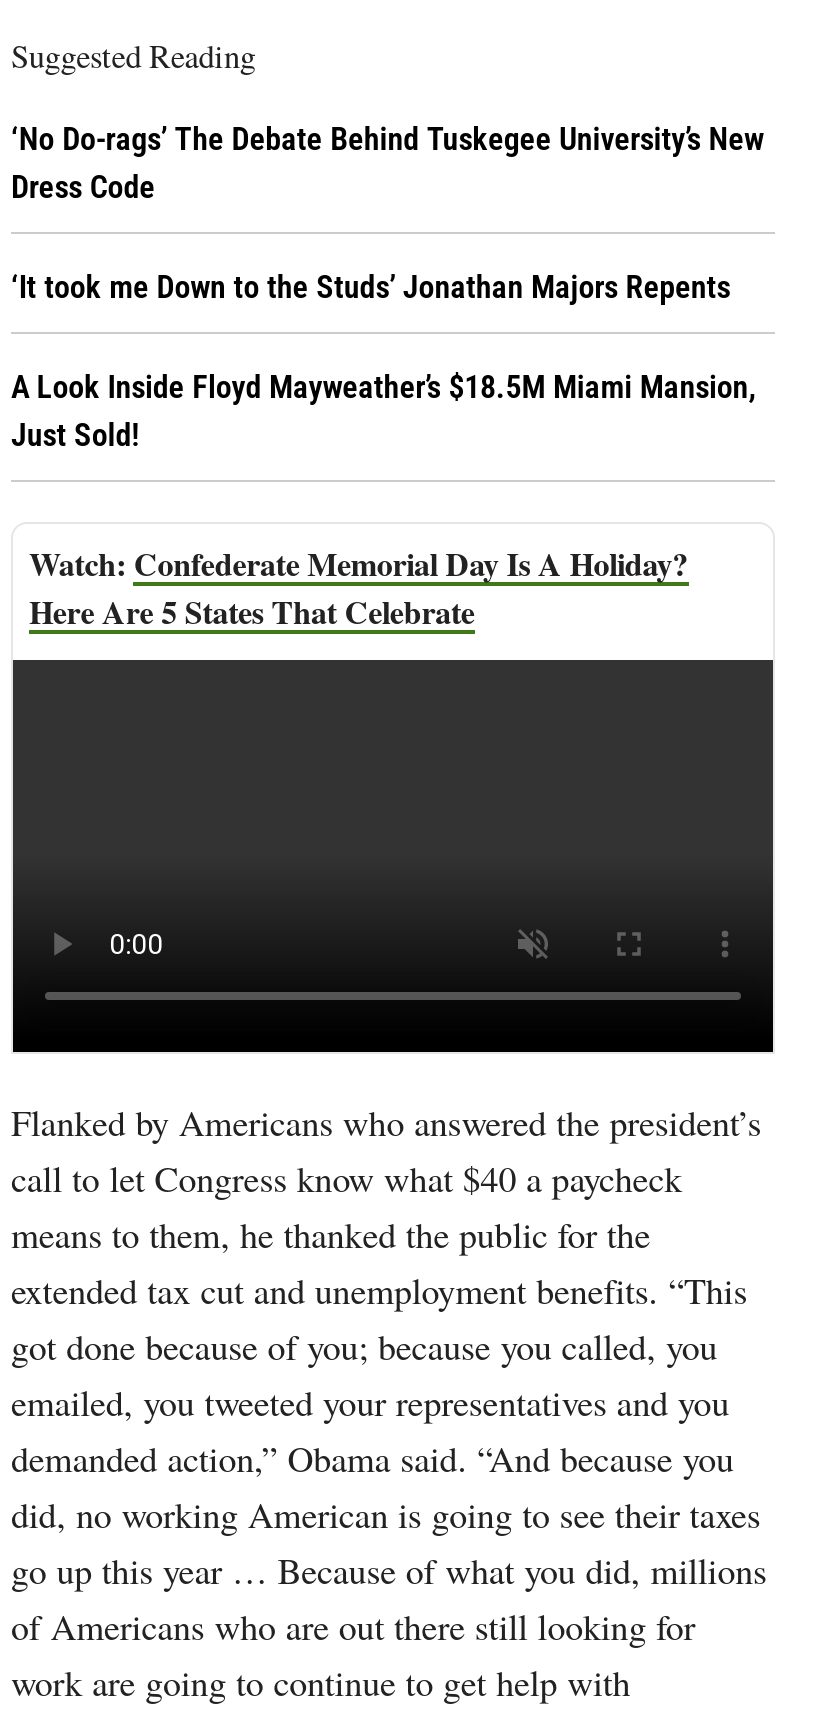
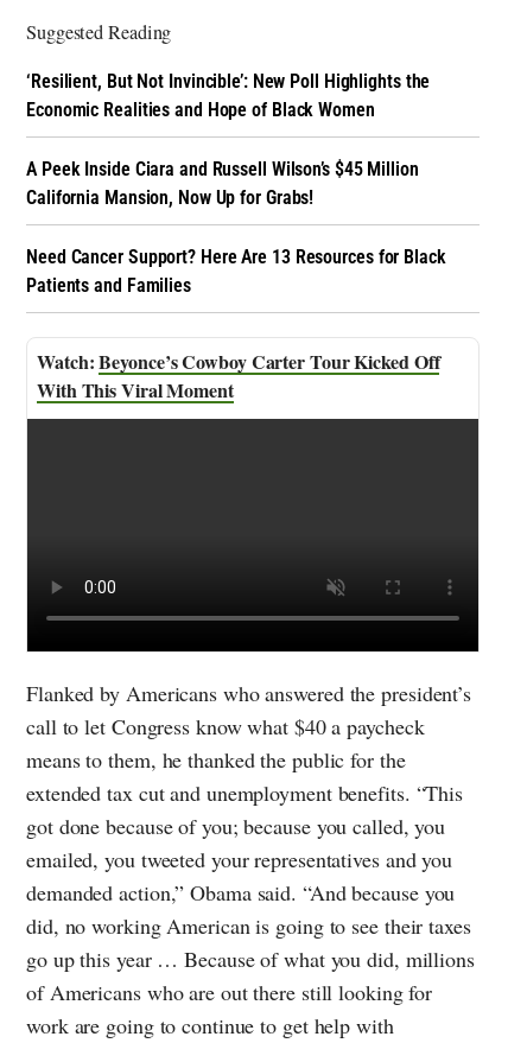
[11,120,764,206] ‘No Do-rags’ The Debate Behind Tuskegee University’s New | Dress Code -> [26,70,430,121] ‘Resilient, But Not Invincible’: New Poll Highlights the | Economic Realities and Hope of Black Women
[11,268,730,306] ‘It took me Down to the Studs’ Jonathan Majors Repents -> [26,158,419,209] A Peek Inside Ciara and Russell Wilson’s $45 Million | California Mansion, Now Up for Grabs!
[11,368,756,454] A Look Inside Floyd Mayweather’s $18.5M Miami Mansion, | Just Sold! -> [26,246,446,297] Need Cancer Support? Here Are 13 Resources for Black | Patients and Families
[29,540,688,634] Confederate Memorial Day Is A Holiday? | Here Are 5 States That Celebrate -> [37,348,440,404] Beyonce’s Cowboy Carter Tour Kicked Off | With This Viral Moment

